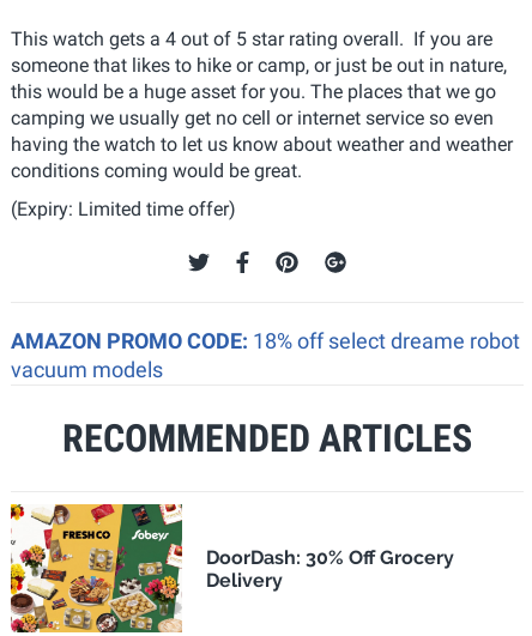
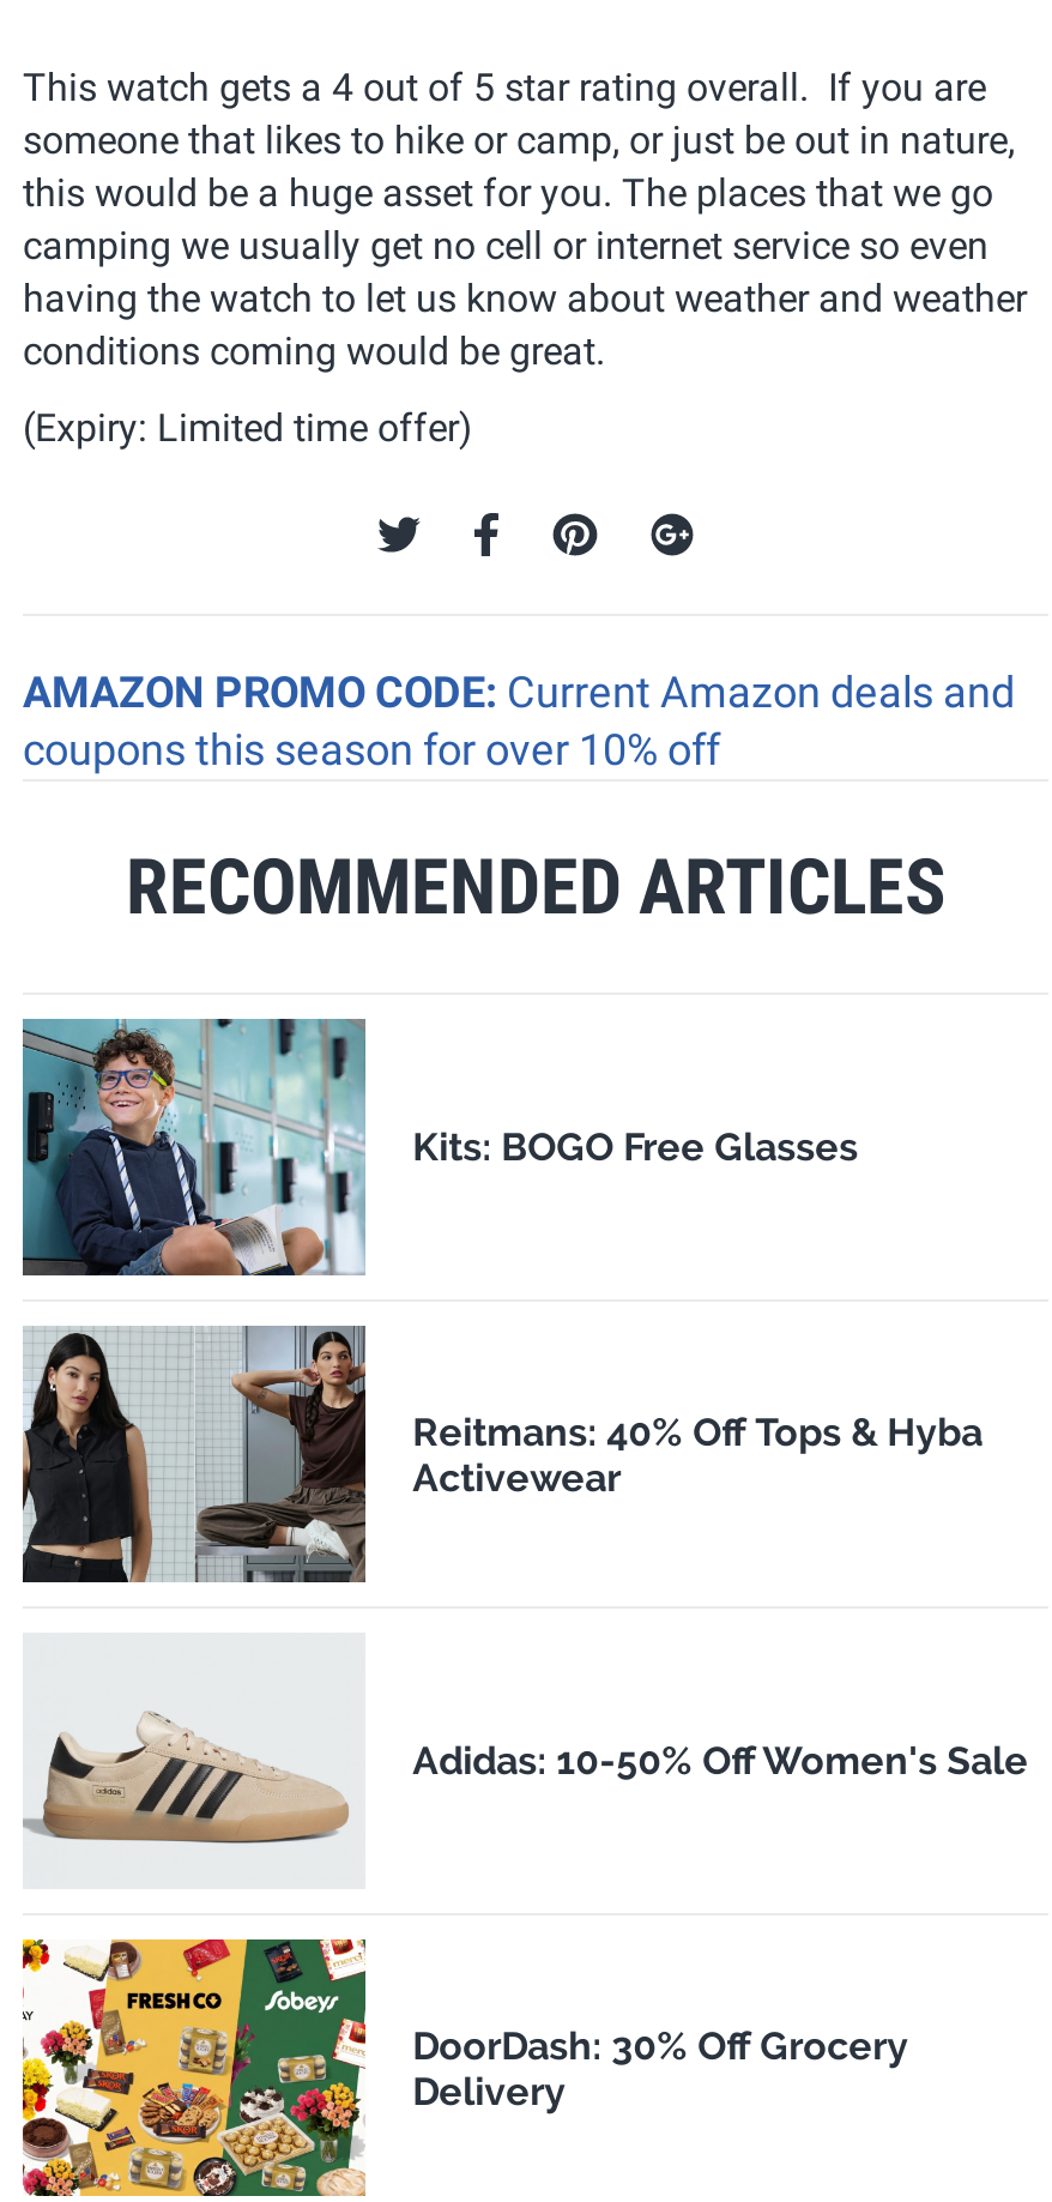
[11,328,520,382] AMAZON PROMO CODE: 18% off select dreame robot | vacuum models -> [23,667,1015,775] AMAZON PROMO CODE: Current Amazon deals and | coupons this season for over 10% off
none -> [20,1016,858,1278] [image] | Kits: BOGO Free Glasses
none -> [20,1323,983,1570] [image] | Reitmans: 40% Off Tops & Hyba | Activewear
none -> [23,1714,1029,1846] [image] | Adidas: 10-50% Off Women's Sale

